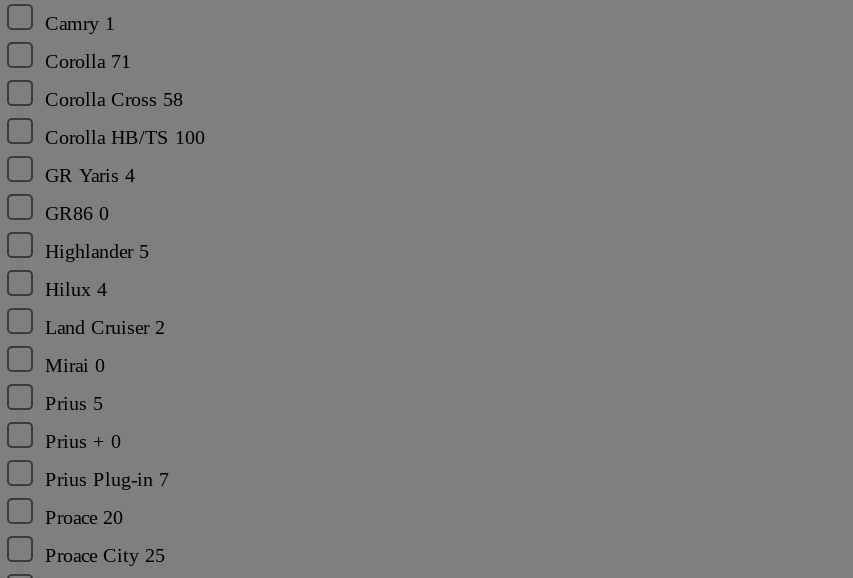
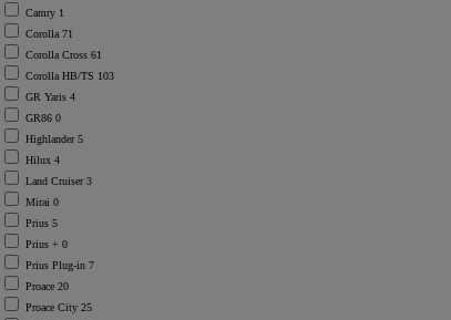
[45,88,183,110] Corolla Cross 58 -> [25,48,102,61] Corolla Cross 61
[45,126,205,148] Corolla HB/TS 100 -> [25,70,114,82] Corolla HB/TS 103
[45,316,165,338] Land Cruiser 2 -> [25,175,92,187] Land Cruiser 3

